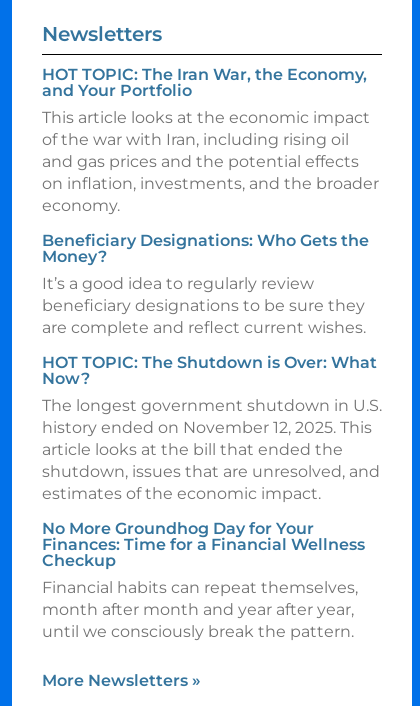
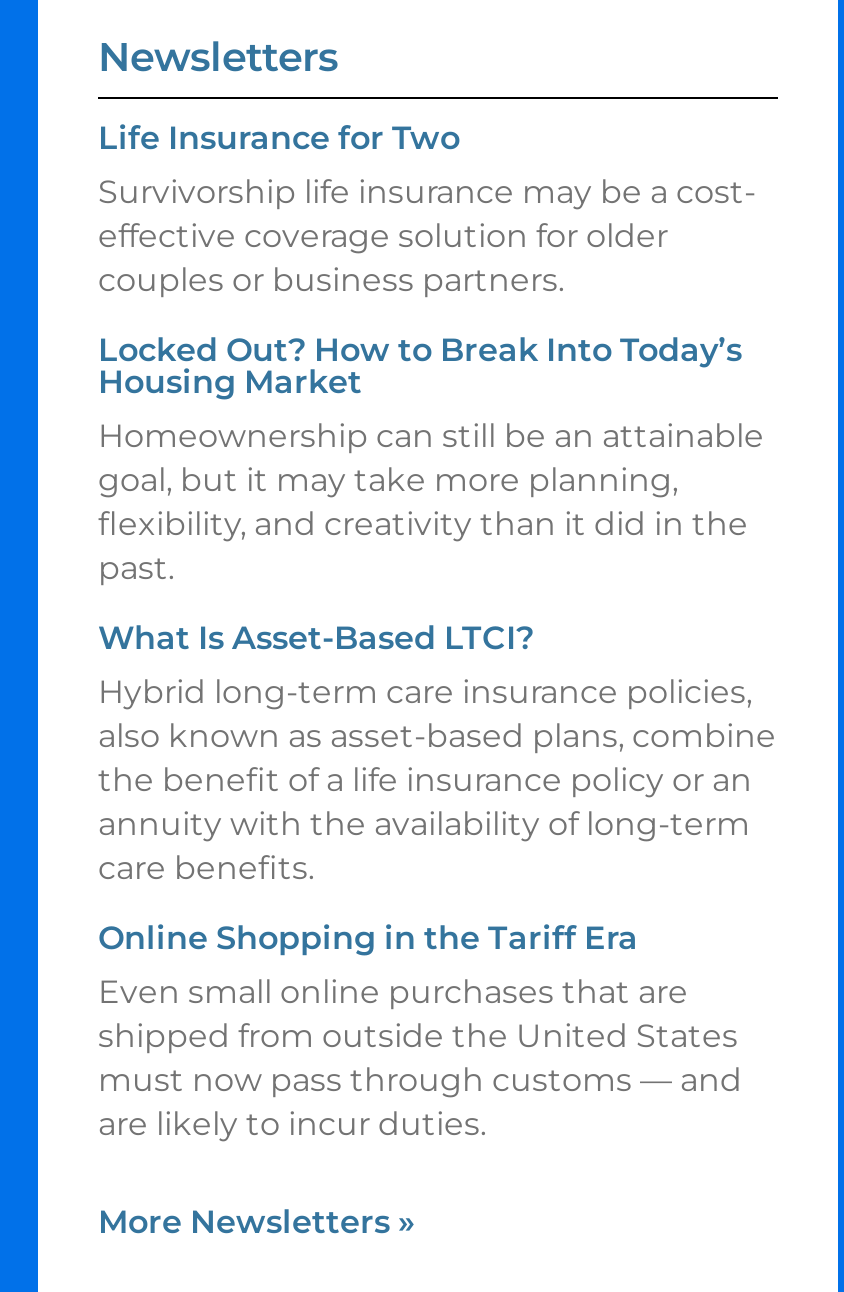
[42,65,379,215] HOT TOPIC: The Iran War, the Economy, | and Your Portfolio | This article looks at the economic impact | of the war with Iran, including rising oil | and gas prices and the potential effects | on inflation, investments, and the broader | economy. -> [98,119,756,299] Life Insurance for Two | Survivorship life insurance may be a cost- | effective coverage solution for older | couples or business partners.
[42,231,369,337] Beneficiary Designations: Who Gets the | Money? | It’s a good idea to regularly review | beneficiary designations to be sure they | are complete and reflect current wishes. -> [98,331,764,587] Locked Out? How to Break Into Today’s | Housing Market | Homeownership can still be an attainable | goal, but it may take more planning, | flexibility, and creativity than it did in the | past.
[42,353,382,503] HOT TOPIC: The Shutdown is Over: What | Now? | The longest government shutdown in U.S. | history ended on November 12, 2025. This | article looks at the bill that ended the | shutdown, issues that are unresolved, and | estimates of the economic impact. -> [98,619,776,887] What Is Asset-Based LTCI? | Hybrid long-term care insurance policies, | also known as asset-based plans, combine | the benefit of a life insurance policy or an | annuity with the availability of long-term | care benefits.
[42,519,365,641] No More Groundhog Day for Your | Finances: Time for a Financial Wellness | Checkup | Financial habits can repeat themselves, | month after month and year after year, | until we consciously break the pattern. -> [98,919,742,1143] Online Shopping in the Tariff Era | Even small online purchases that are | shipped from outside the United States | must now pass through customs — and | are likely to incur duties.

